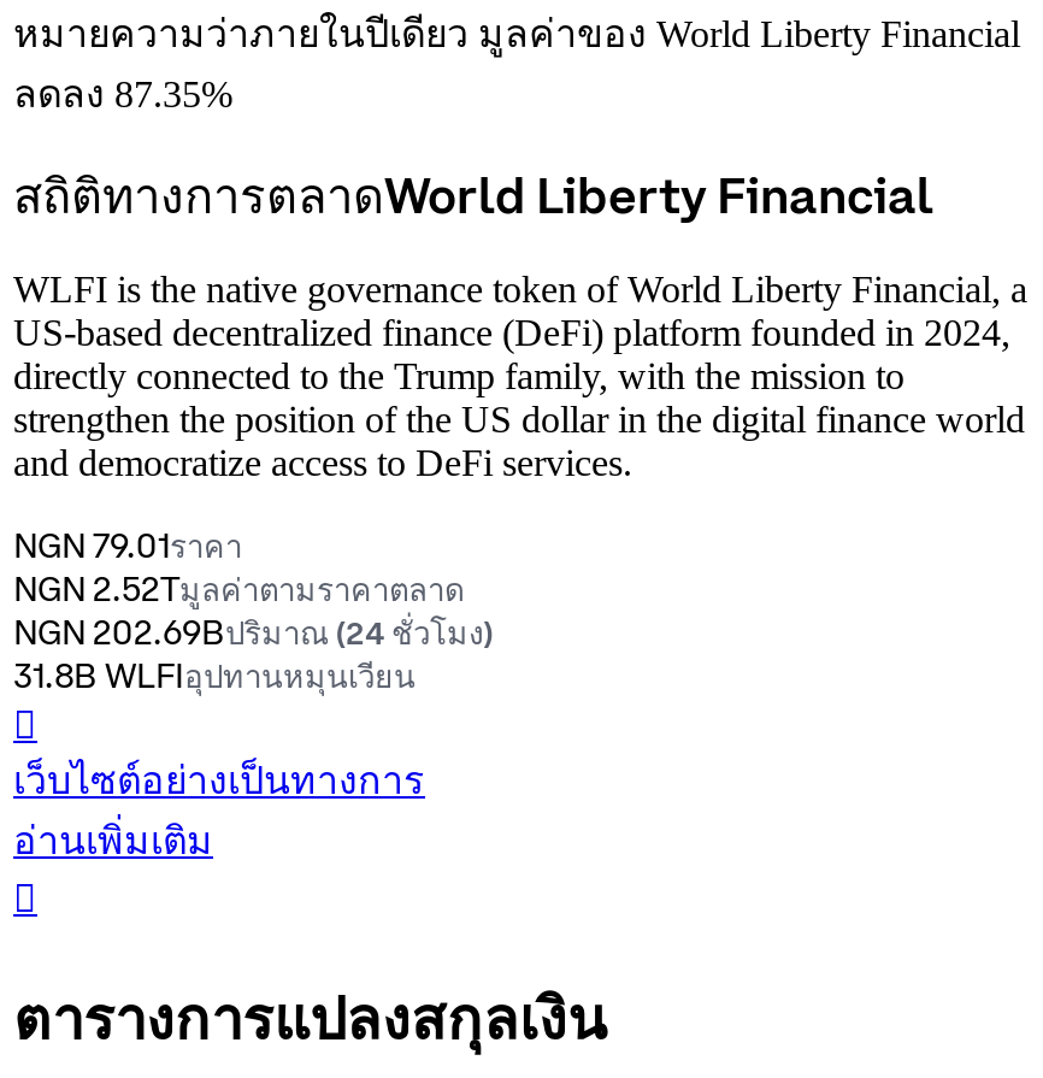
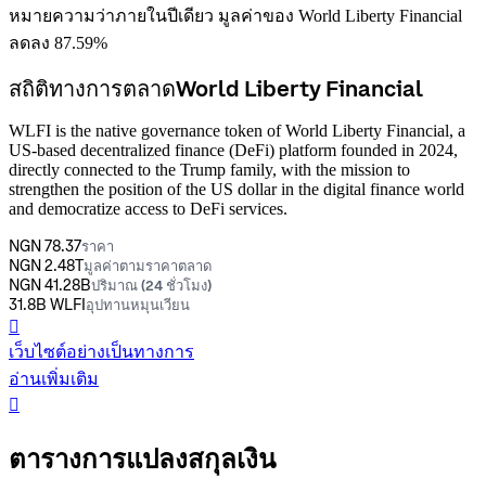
[13,73,232,114] ลดลง 87.35% -> [9,33,107,52] ลดลง 87.59%
[13,523,242,567] NGN 79.01ราคา -> [9,236,114,255] NGN 78.37ราคา
[13,567,464,610] NGN 2.52Tมูลค่าตามราคาตลาด -> [9,255,212,275] NGN 2.48Tมูลค่าตามราคาตลาด
[13,610,493,653] NGN 202.69Bปริมาณ (24 ชั่วโมง) -> [9,275,212,294] NGN 41.28Bปริมาณ (24 ชั่วโมง)

